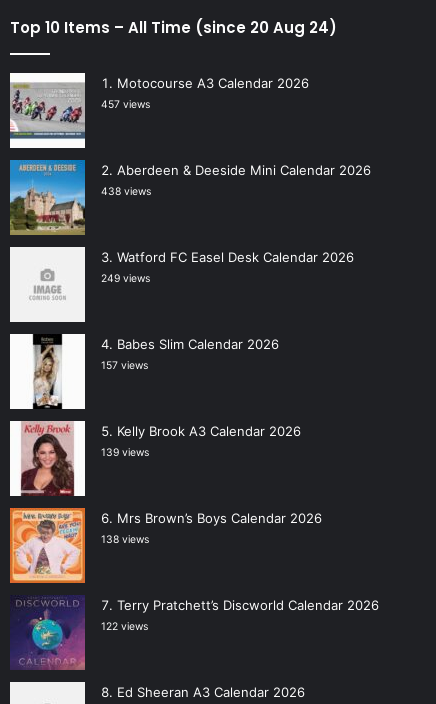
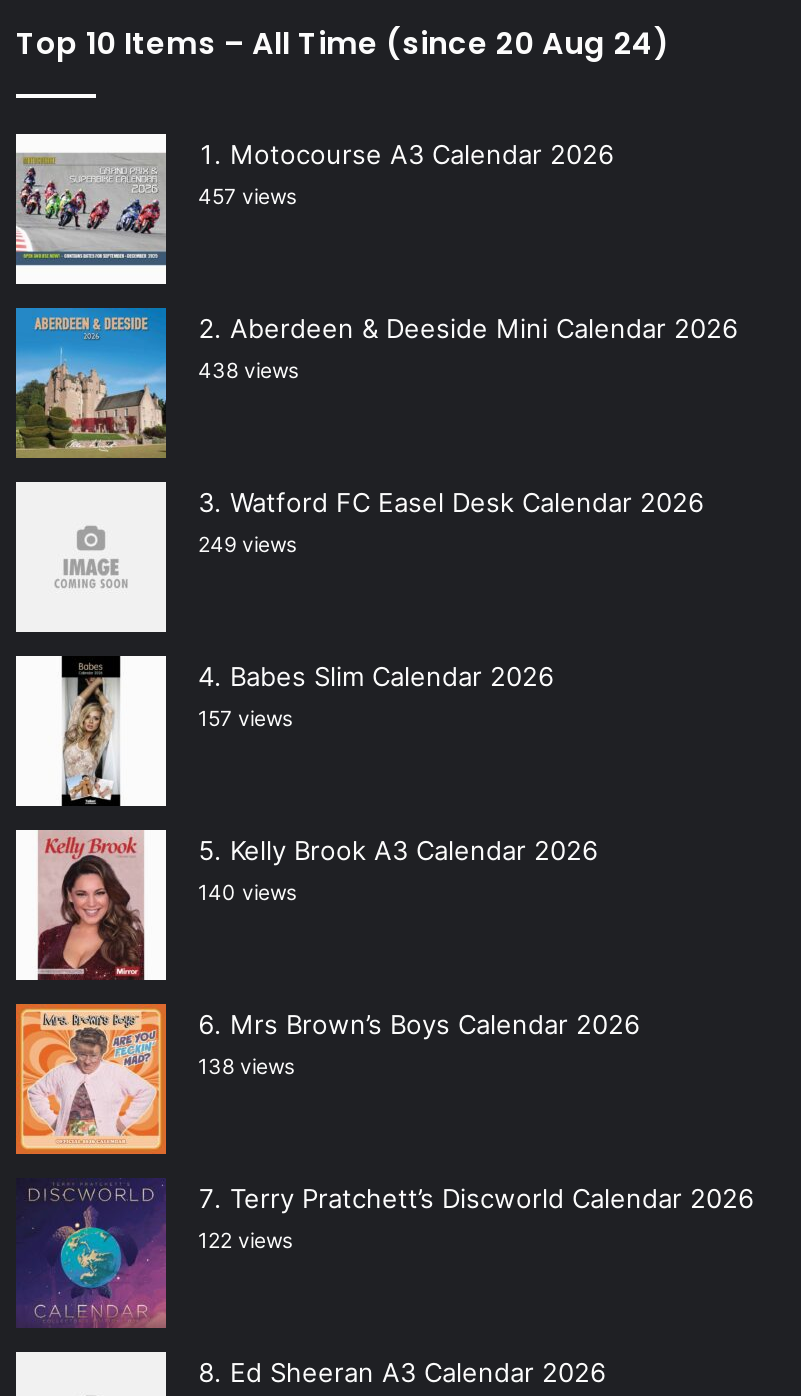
[101,446,149,459] 139 views -> [198,881,296,907] 140 views

